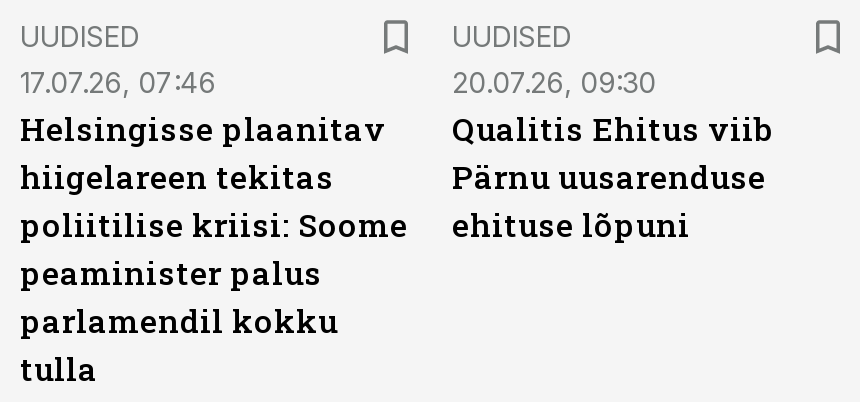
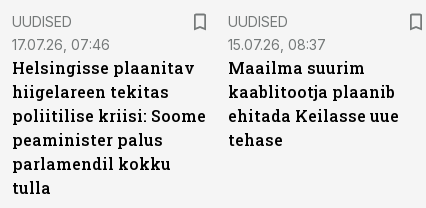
[452,65,772,245] 20.07.26, 09:30 | Qualitis Ehitus viib | Pärnu uusarenduse | ehituse lõpuni -> [228,36,399,150] 15.07.26, 08:37 | Maailma suurim | kaablitootja plaanib | ehitada Keilasse uue | tehase

